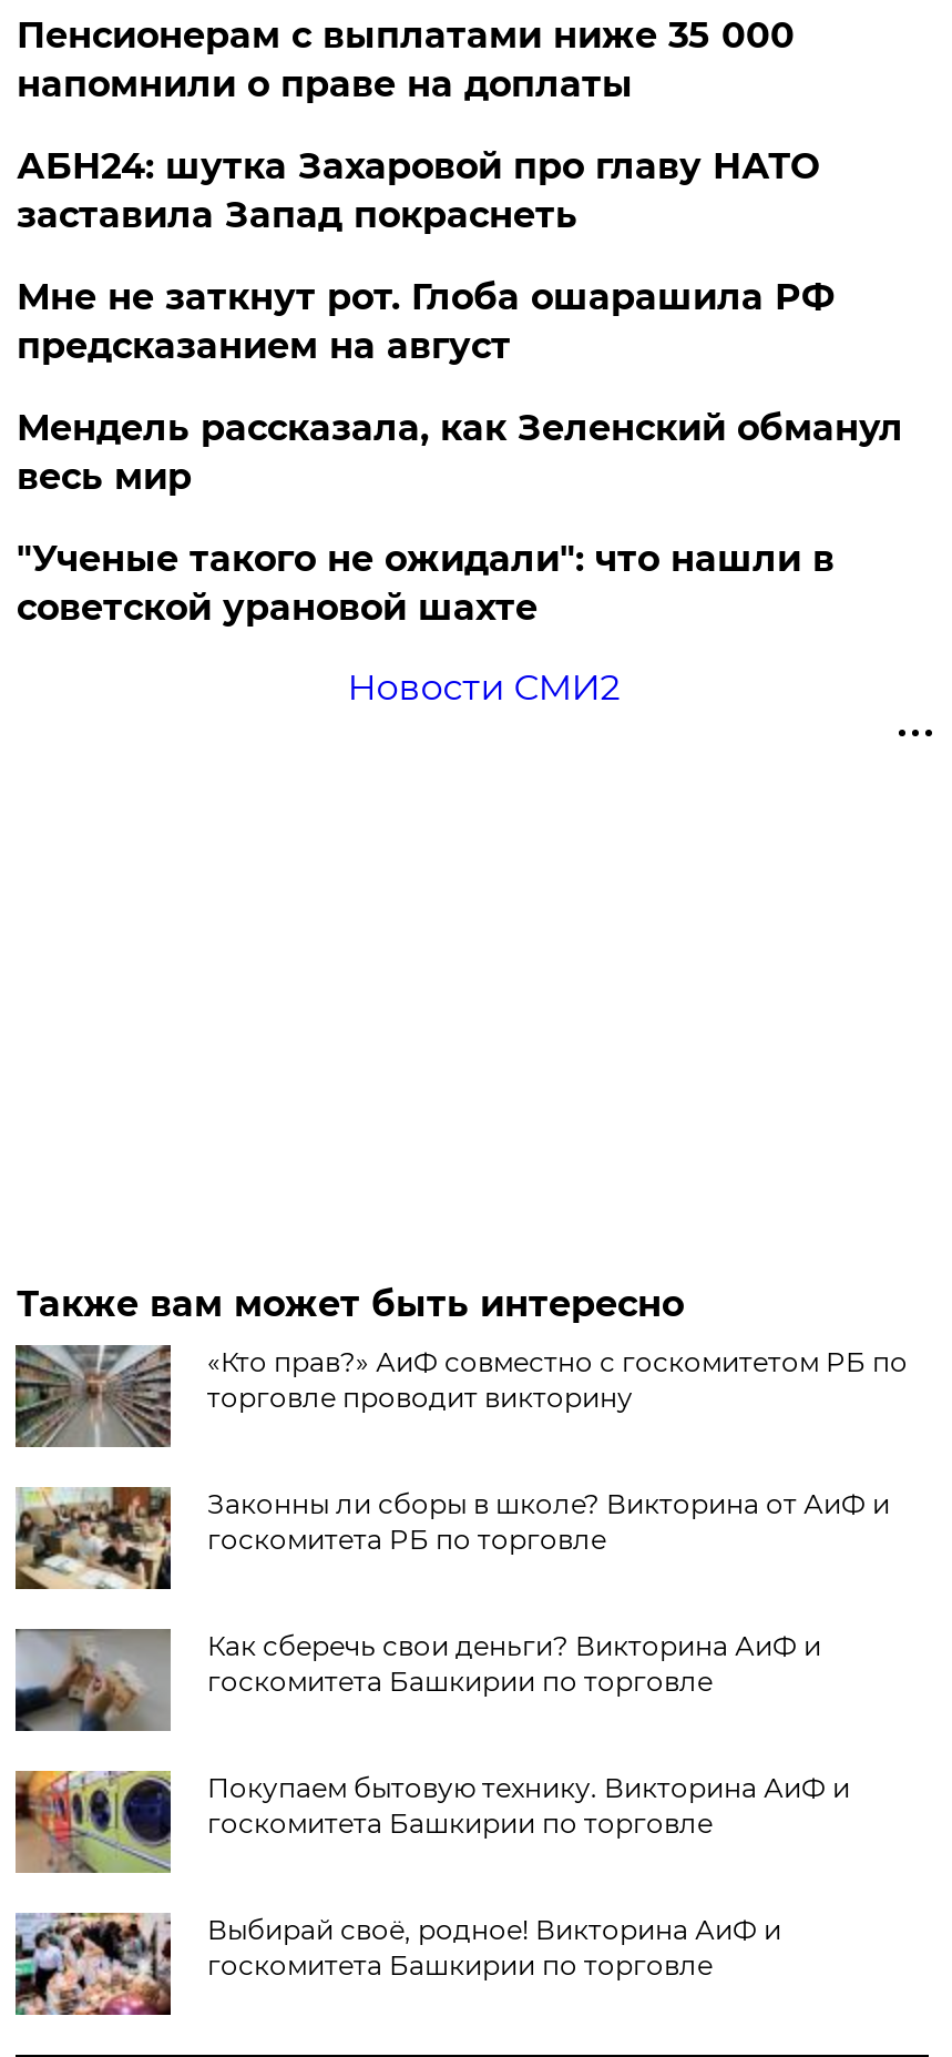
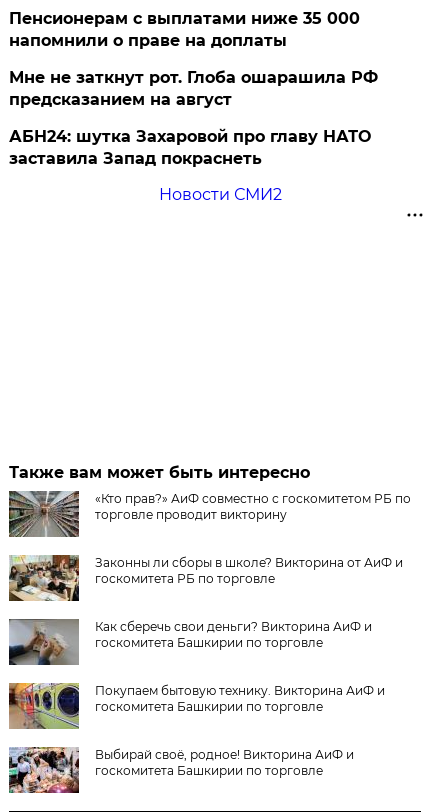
moved [16,145,819,236] -> [9,127,371,168]: АБН24: шутка Захаровой про главу НАТО | заставила Запад покраснеть
[16,407,903,629] Мендель рассказала, как Зеленский обманул | весь мир | "Ученые такого не ожидали": что нашли в | советской урановой шахте -> none

